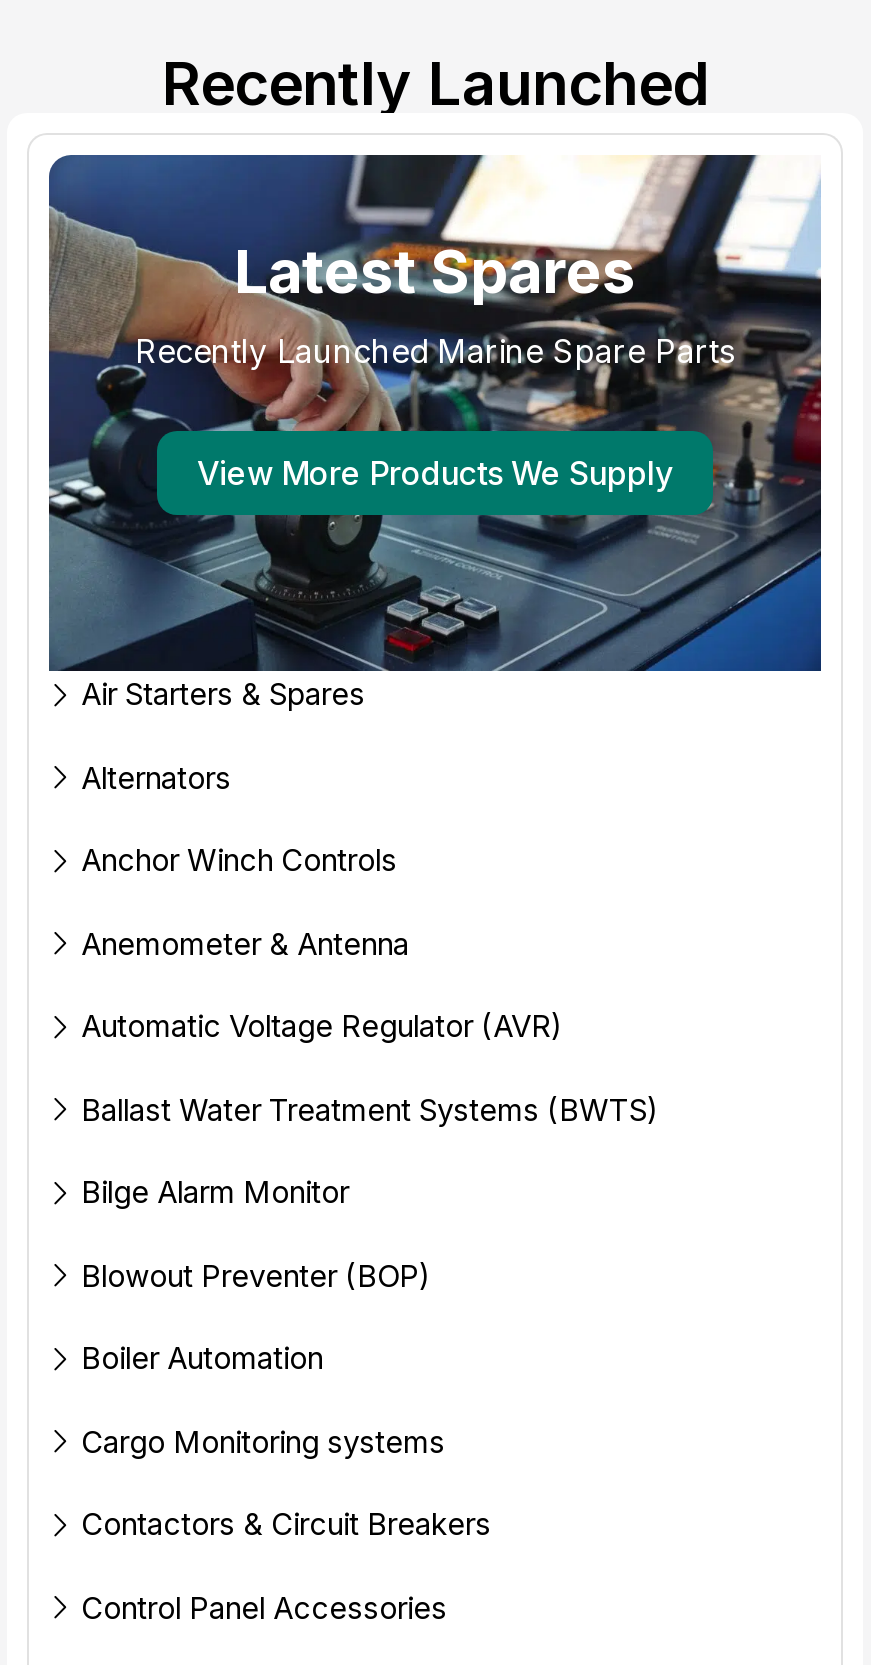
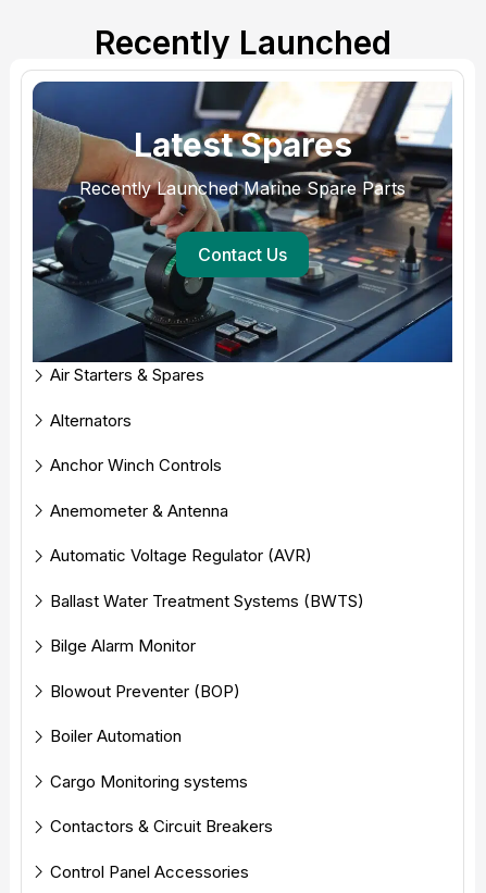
[157,429,673,517] [image] | View More Products We Supply -> [91,231,287,277] [image] | Contact Us
[551,429,713,515] [image] -> [304,232,394,277] [image]

